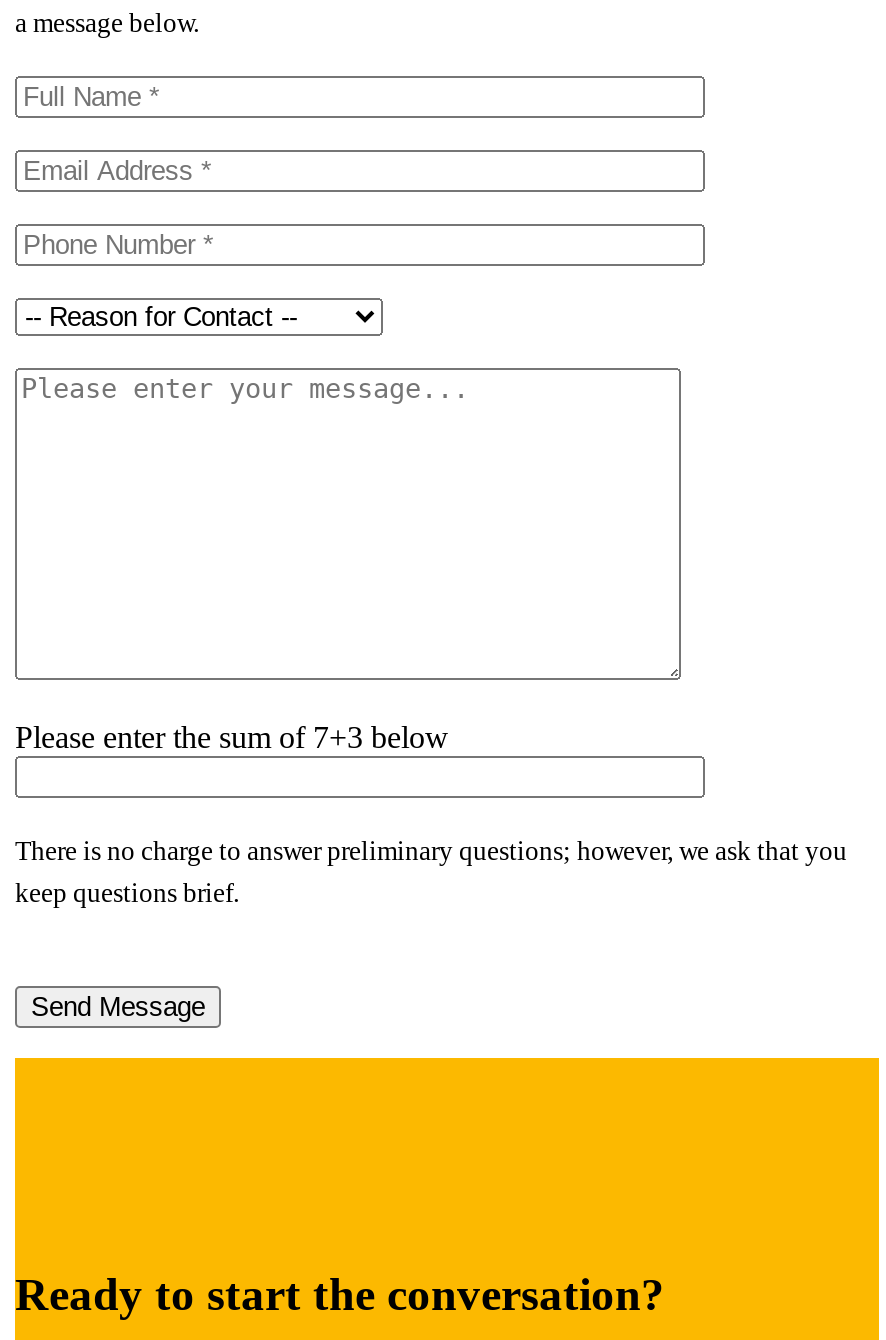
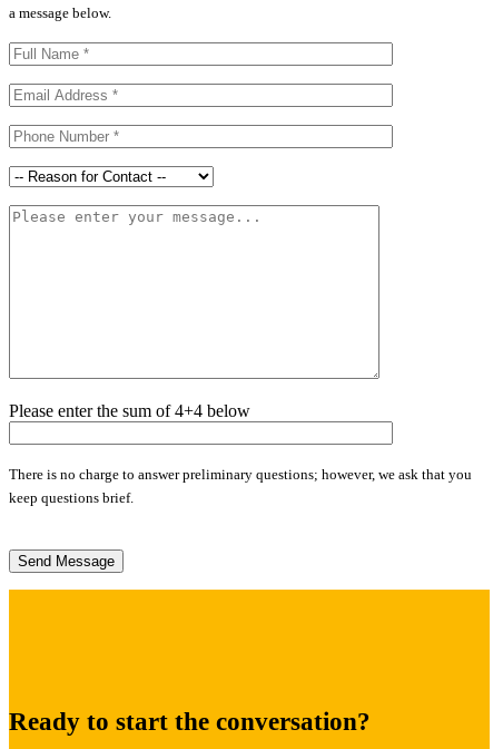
[15,719,449,753] Please enter the sum of 7+3 below -> [9,401,250,420] Please enter the sum of 4+4 below

